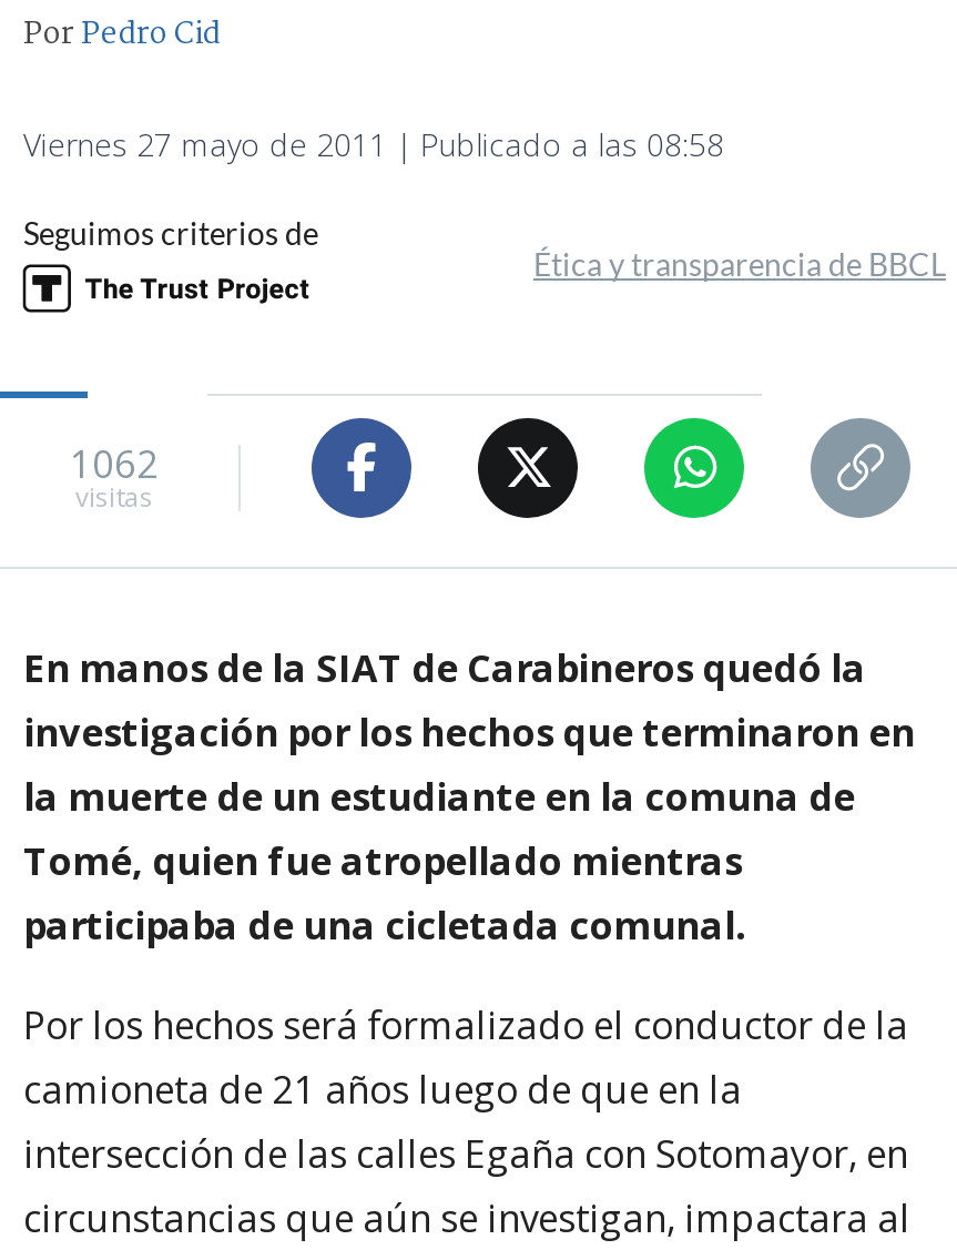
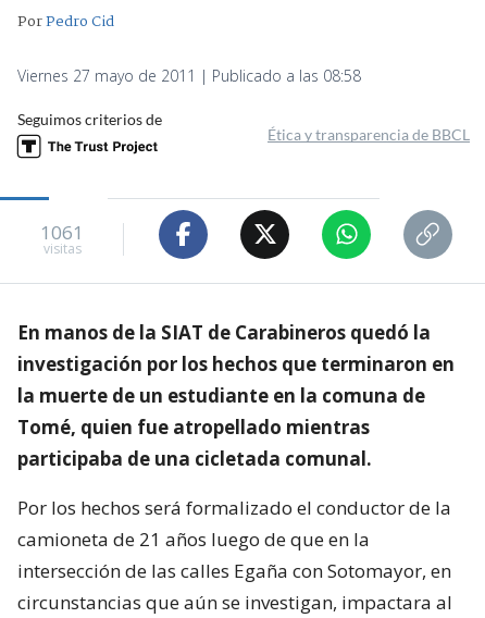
[70,439,159,490] 1062 -> [40,220,84,245] 1061

